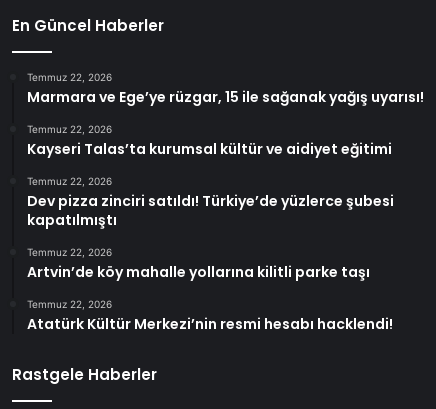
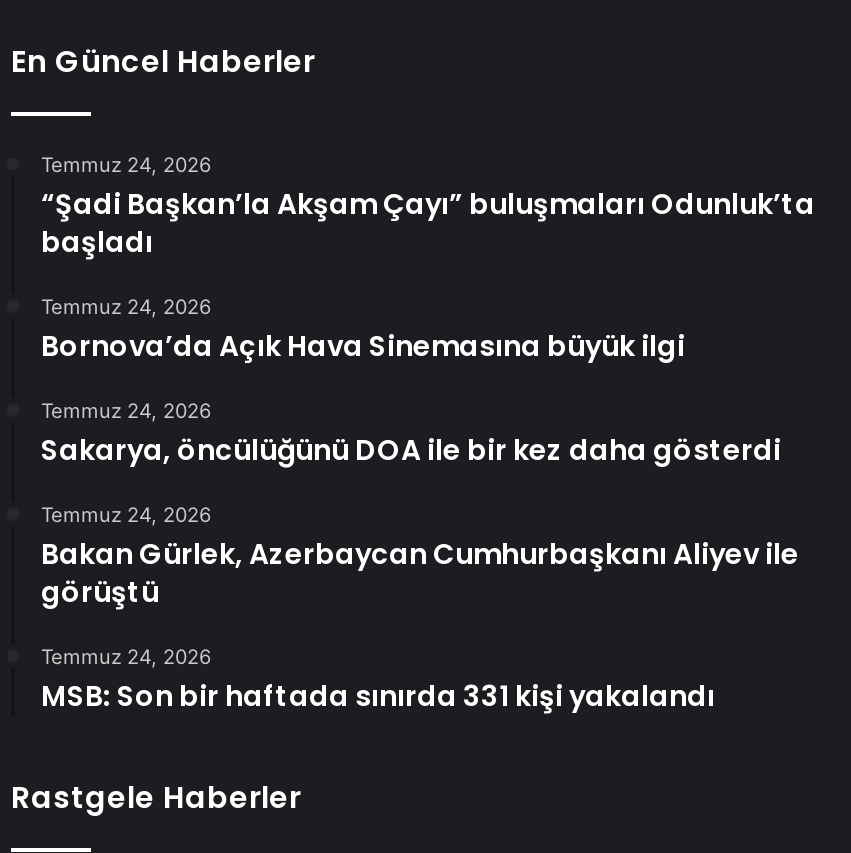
[27,71,424,107] Temmuz 22, 2026 | Marmara ve Ege’ye rüzgar, 15 ile sağanak yağış uyarısı! -> [41,152,815,262] Temmuz 24, 2026 | “Şadi Başkan’la Akşam Çayı” buluşmaları Odunluk’ta | başladı
[27,123,392,159] Temmuz 22, 2026 | Kayseri Talas’ta kurumsal kültür ve aidiyet eğitimi -> [41,294,685,366] Temmuz 24, 2026 | Bornova’da Açık Hava Sinemasına büyük ilgi
[27,175,394,230] Temmuz 22, 2026 | Dev pizza zinciri satıldı! Türkiye’de yüzlerce şubesi | kapatılmıştı -> [41,398,781,470] Temmuz 24, 2026 | Sakarya, öncülüğünü DOA ile bir kez daha gösterdi
[27,246,370,282] Temmuz 22, 2026 | Artvin’de köy mahalle yollarına kilitli parke taşı -> [41,502,799,612] Temmuz 24, 2026 | Bakan Gürlek, Azerbaycan Cumhurbaşkanı Aliyev ile | görüştü
[27,298,393,334] Temmuz 22, 2026 | Atatürk Kültür Merkezi’nin resmi hesabı hacklendi! -> [41,644,715,716] Temmuz 24, 2026 | MSB: Son bir haftada sınırda 331 kişi yakalandı

